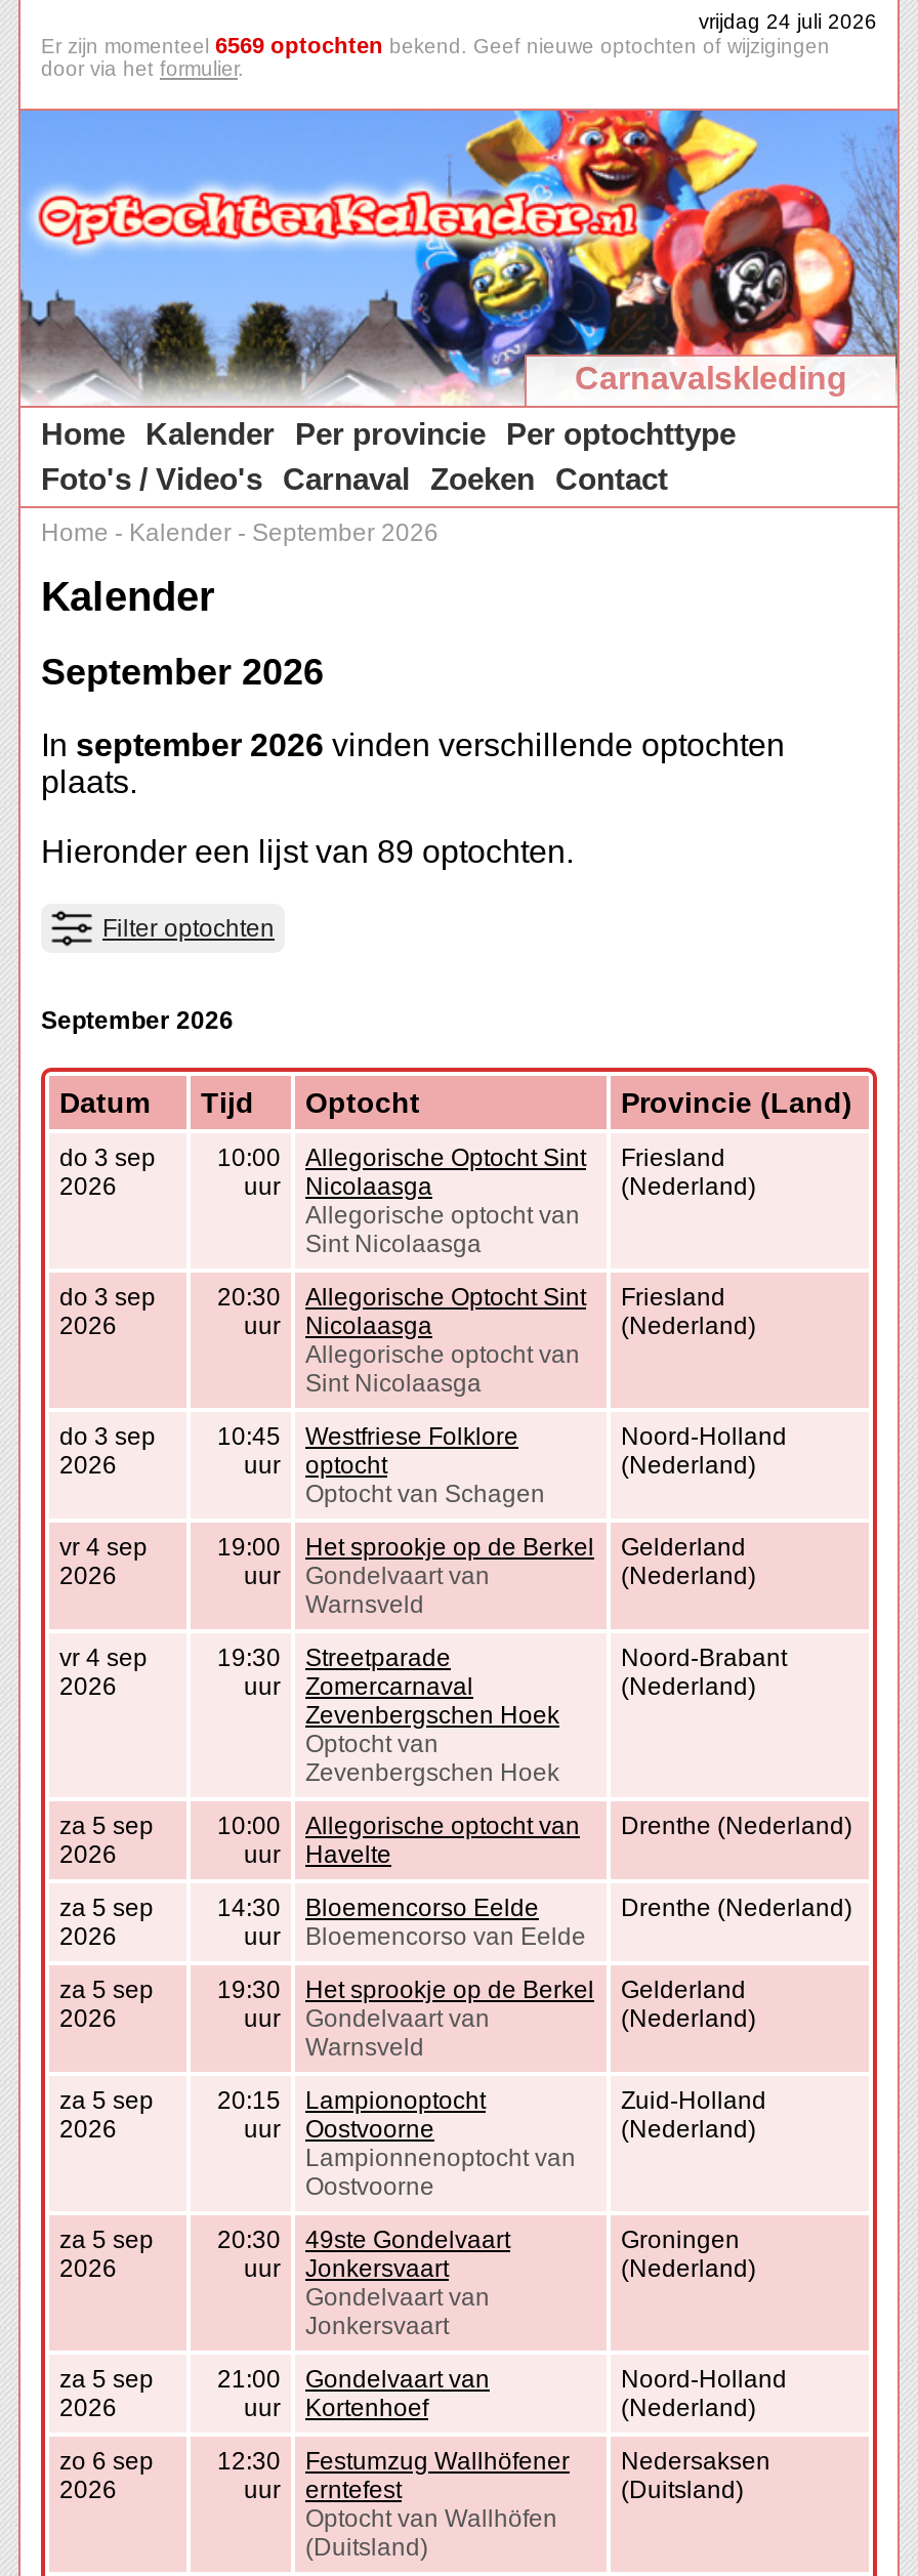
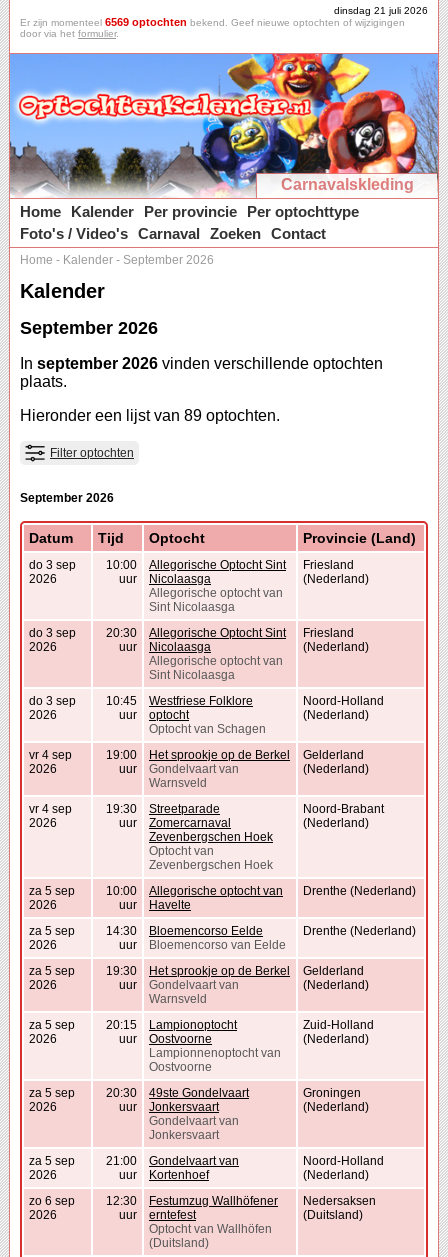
[699,10,877,33] vrijdag 24 juli 2026 -> [334,5,428,16] dinsdag 21 juli 2026

